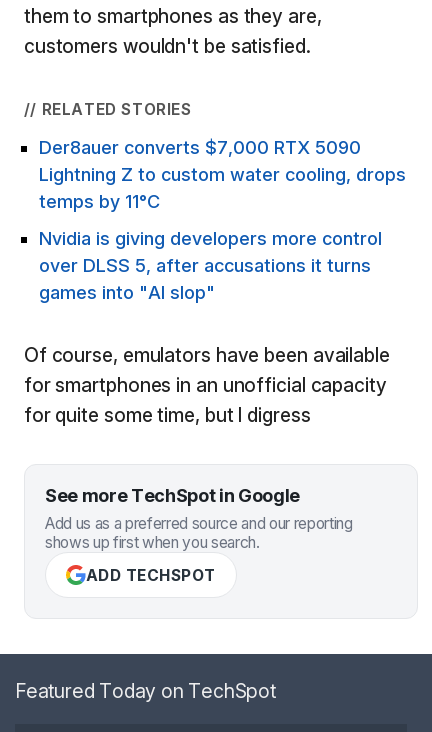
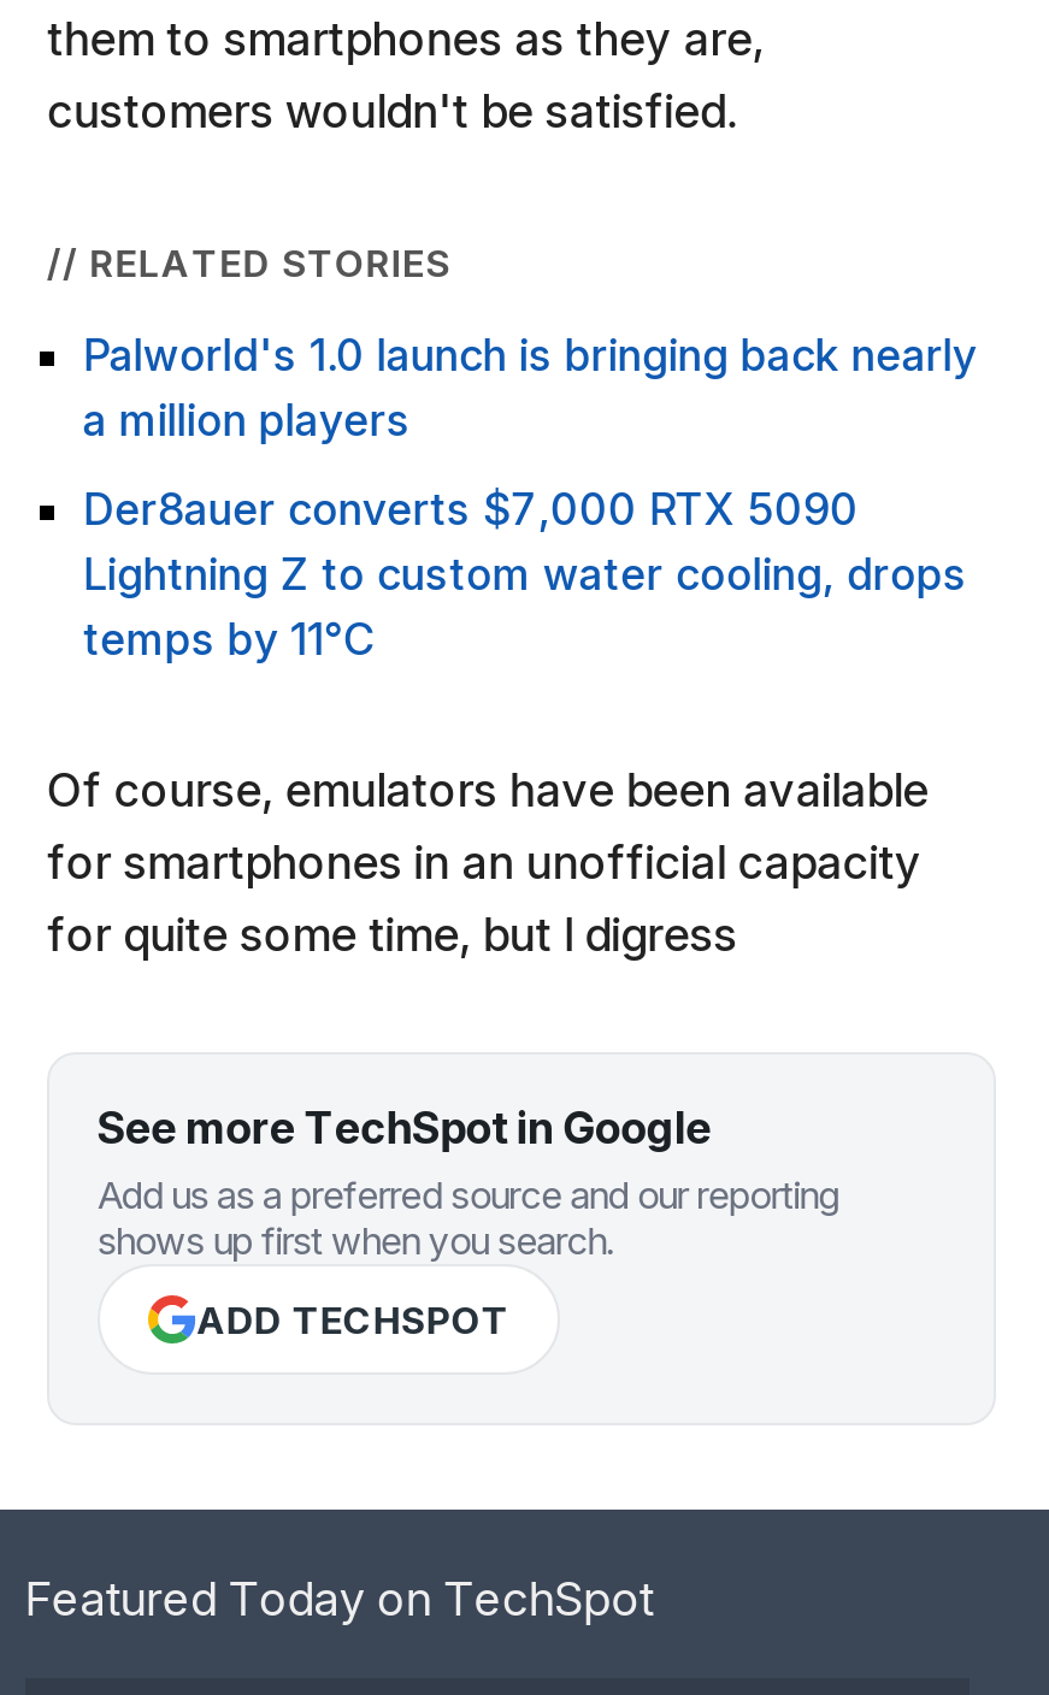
none -> [83,330,976,445] Palworld's 1.0 launch is bringing back nearly | a million players
moved [39,137,406,212] -> [83,484,967,665]: Der8auer converts $7,000 RTX 5090 | Lightning Z to custom water cooling, drops | temps by 11°C
[39,228,382,303] Nvidia is giving developers more control | over DLSS 5, after accusations it turns | games into "AI slop" -> none

